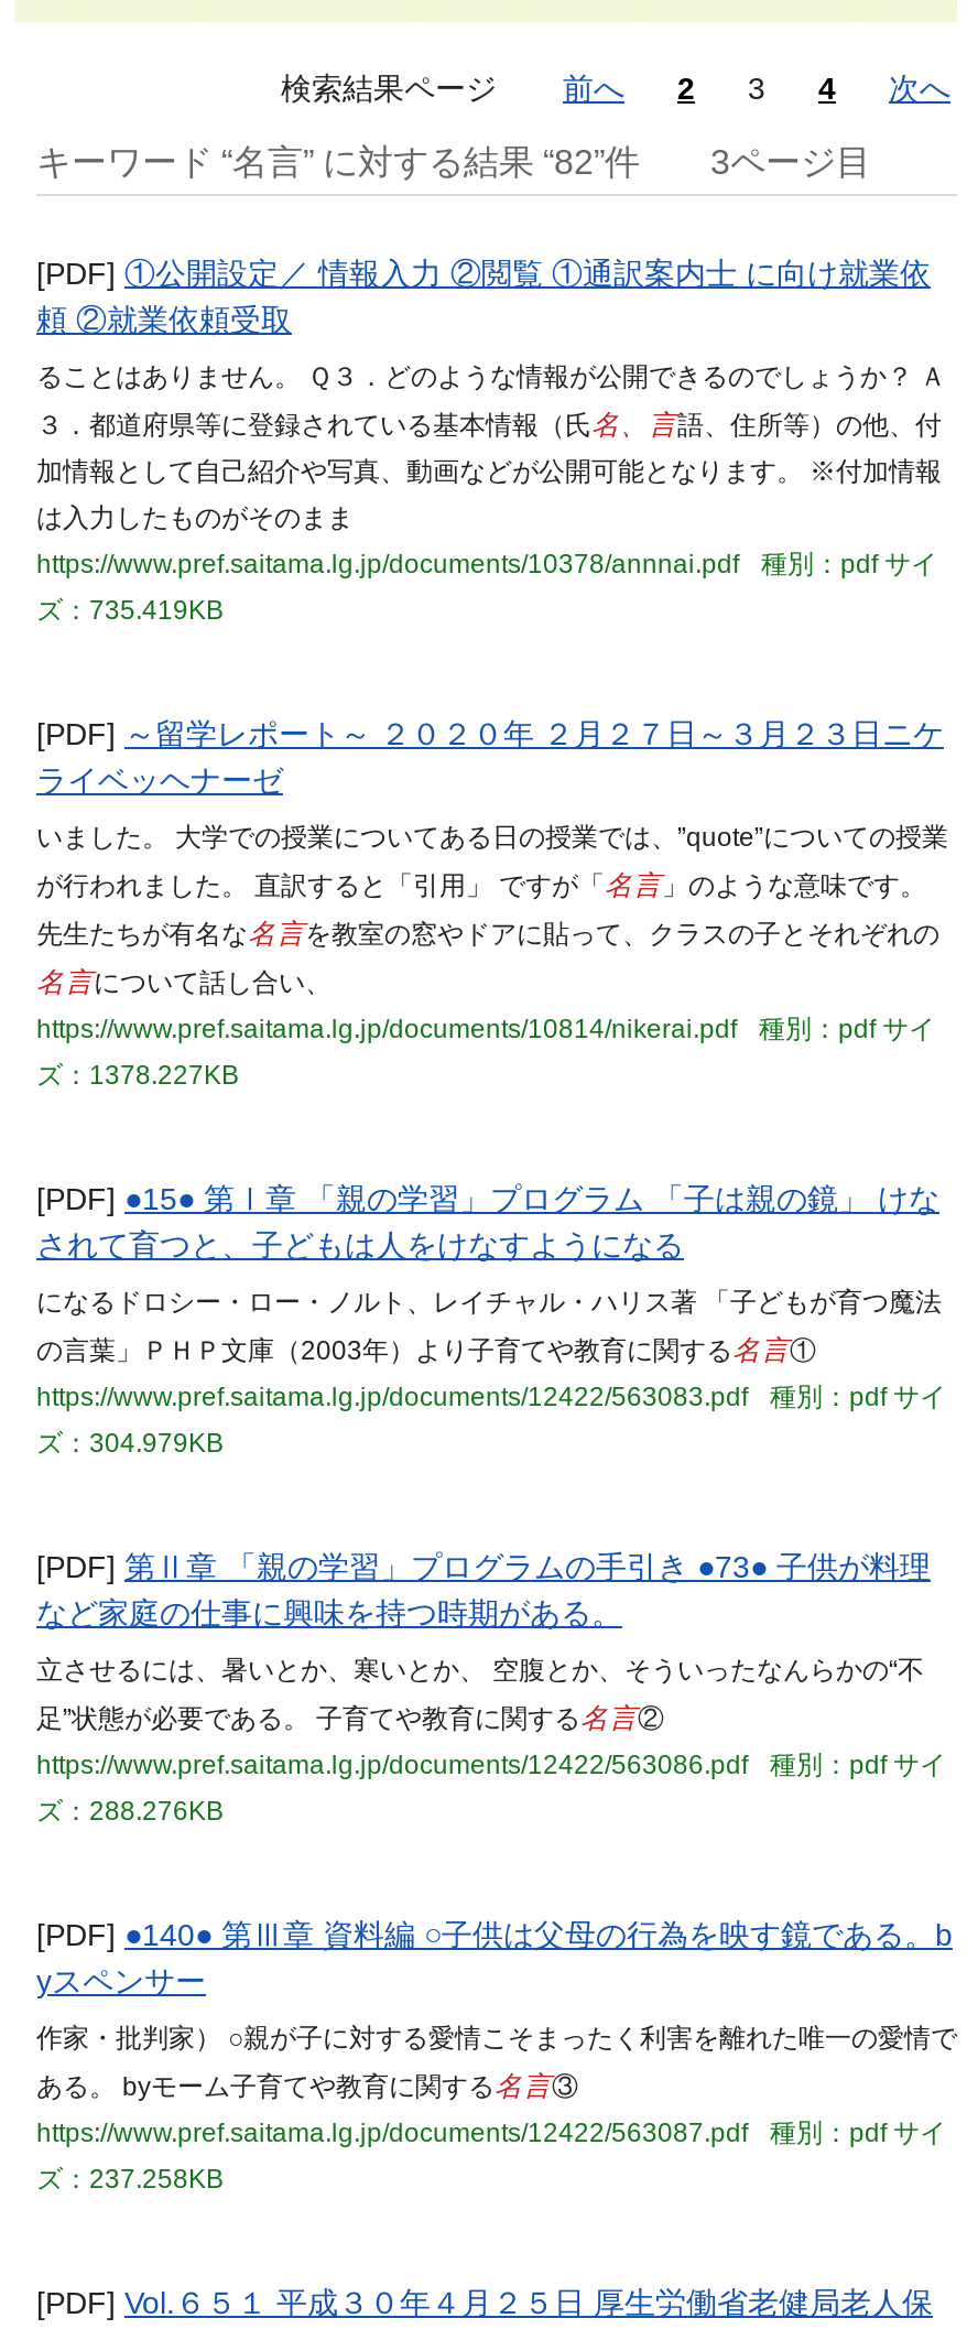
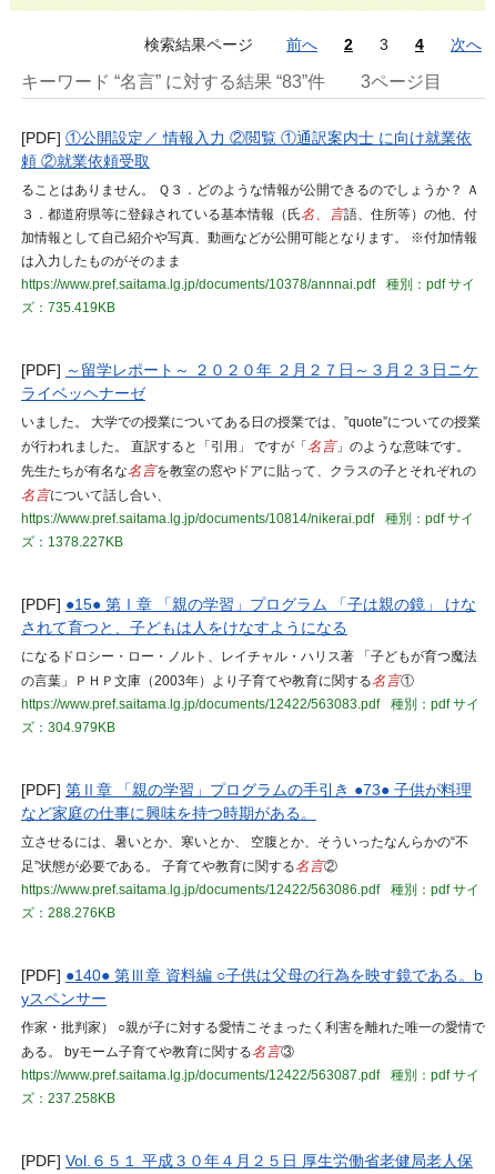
[36,144,640,181] キーワード “名言” に対する結果 “82”件 -> [21,72,325,91] キーワード “名言” に対する結果 “83”件

